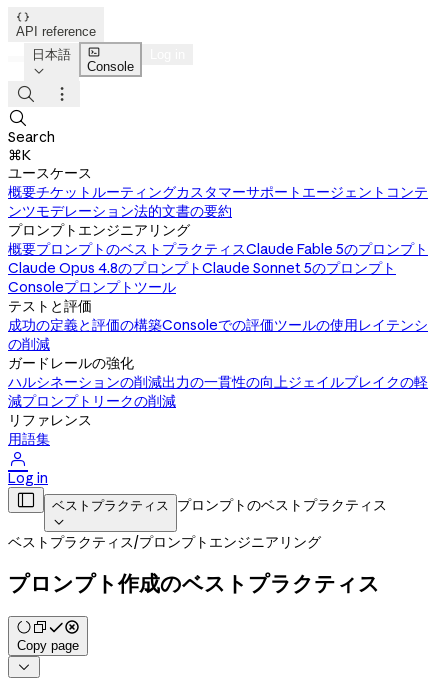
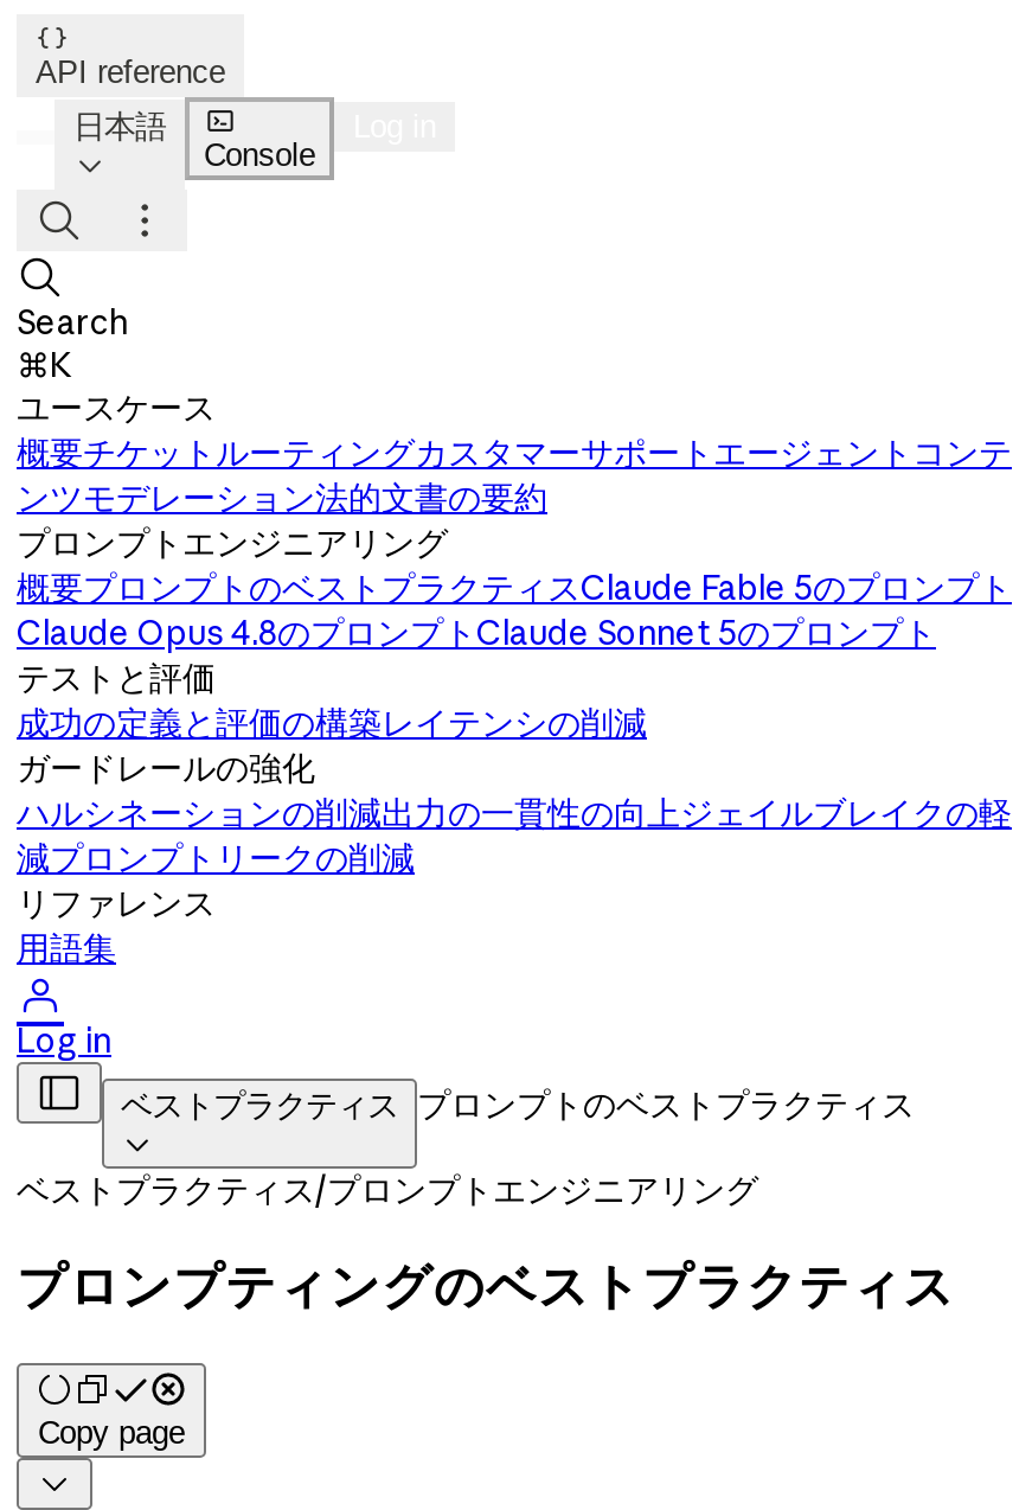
[8,278,176,296] Consoleプロンプトツール -> none
[8,316,428,353] 成功の定義と評価の構築Consoleでの評価ツールの使用レイテンシ | の削減 -> [17,702,647,744] 成功の定義と評価の構築レイテンシの削減
[8,570,380,596] プロンプト作成のベストプラクティス -> [17,1255,955,1317] プロンプティングのベストプラクティス

